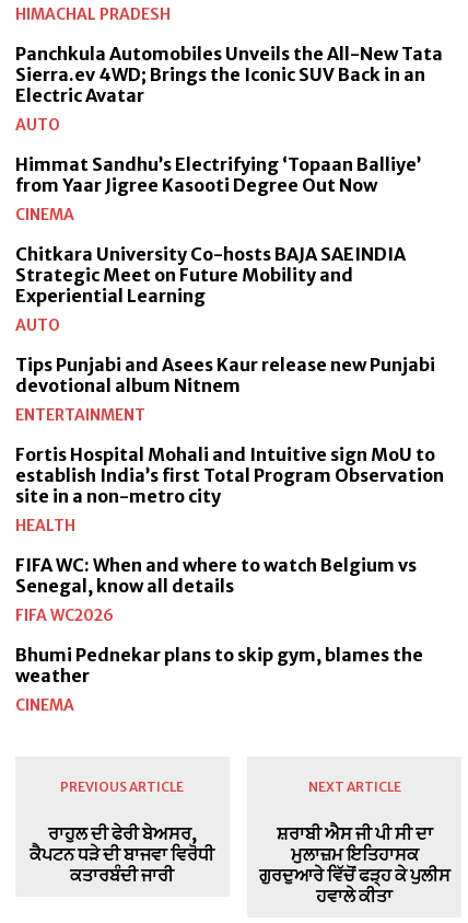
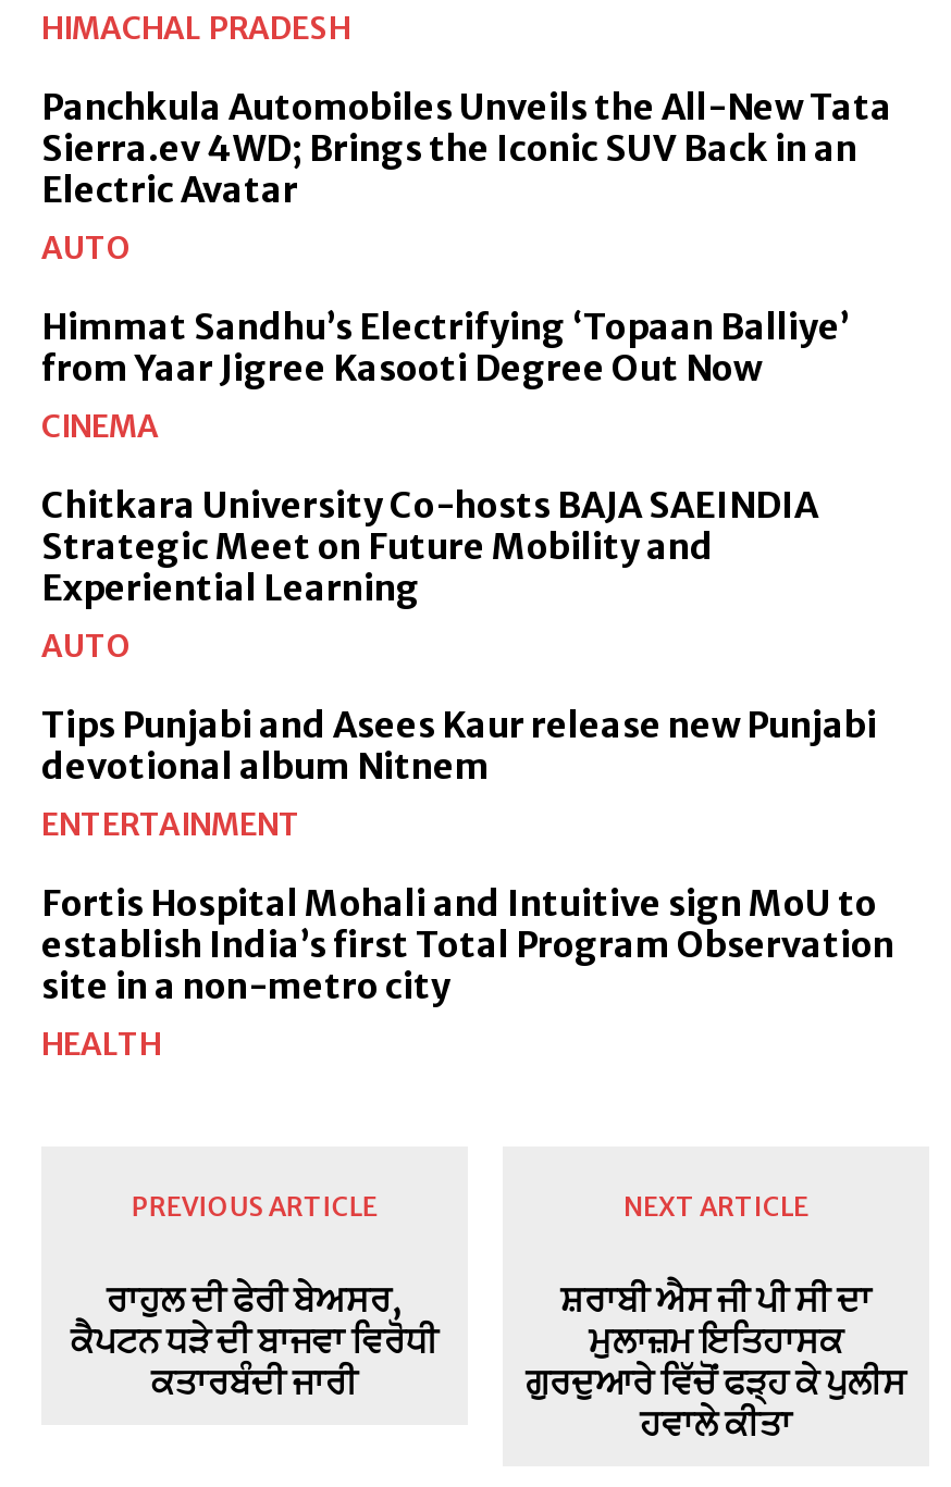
[15,554,423,715] FIFA WC: When and where to watch Belgium vs | Senegal, know all details | FIFA WC2026 | Bhumi Pednekar plans to skip gym, blames the | weather | CINEMA -> none

